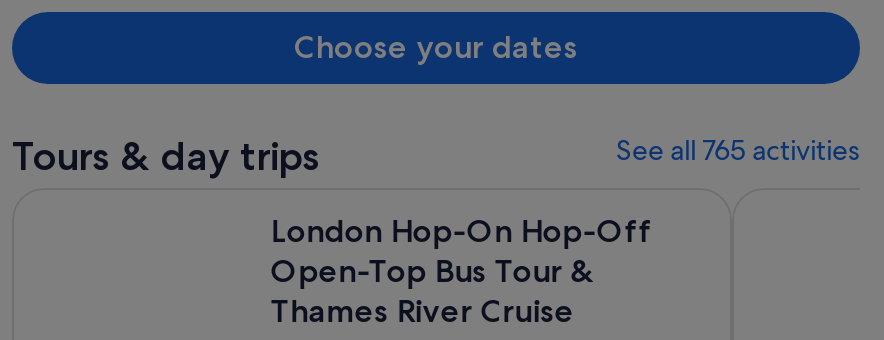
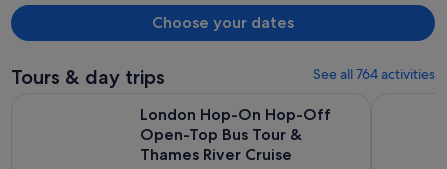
[616,133,860,169] See all 765 activities -> [313,65,435,83] See all 764 activities

